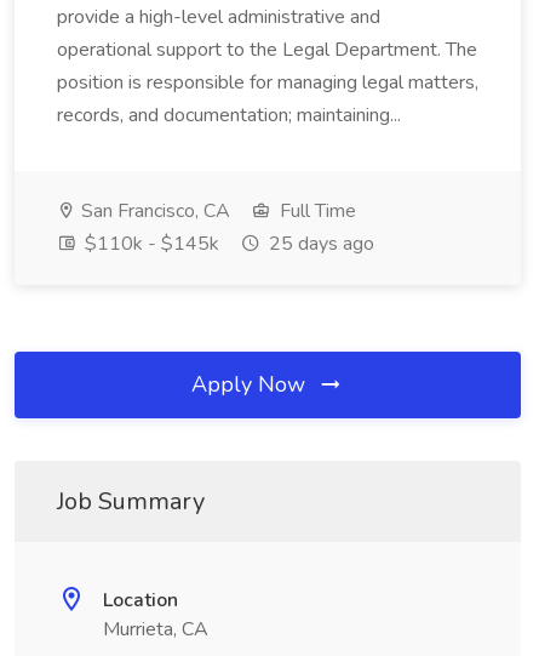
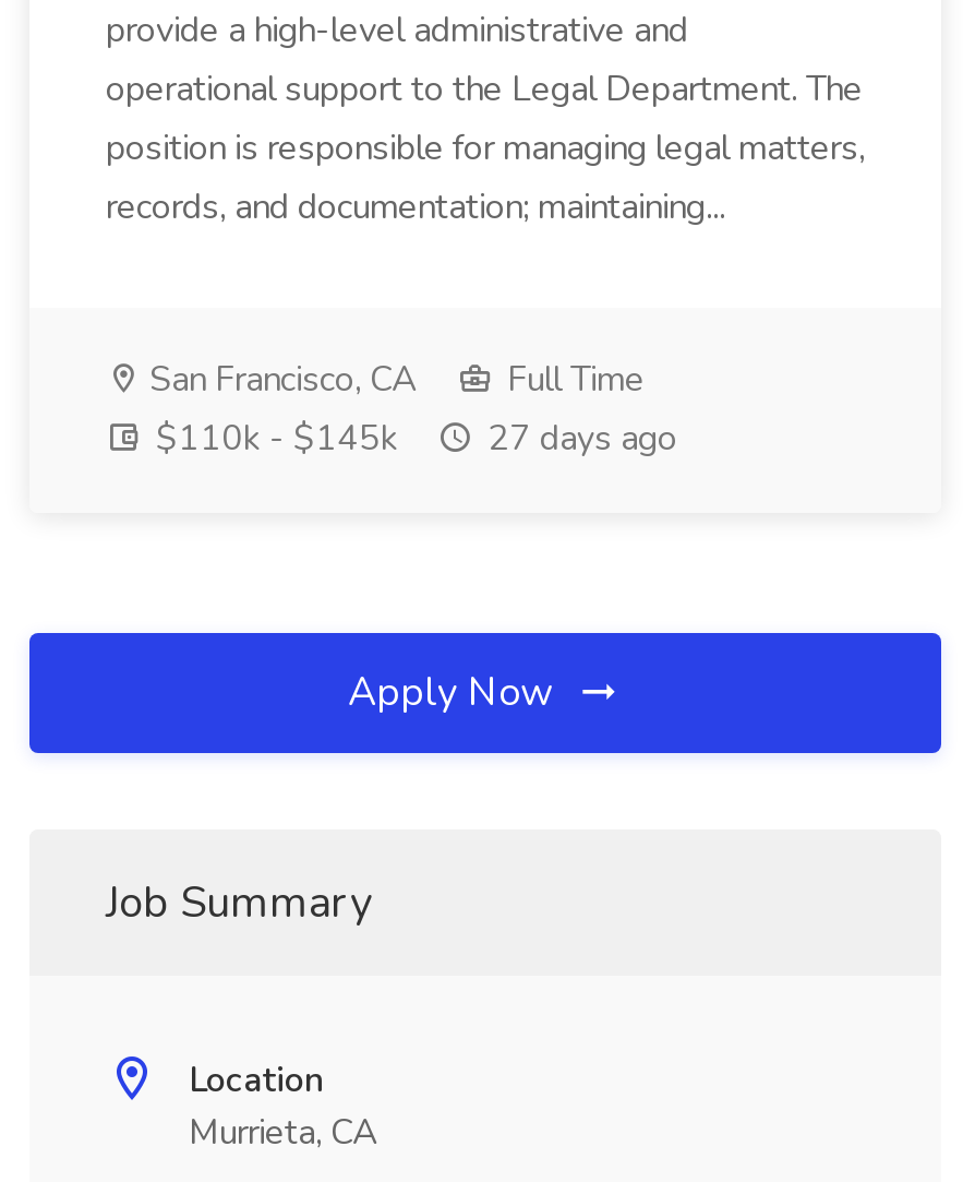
[80,230,374,257] $110k - $145k 25 days ago -> [147,415,677,463] $110k - $145k 27 days ago

